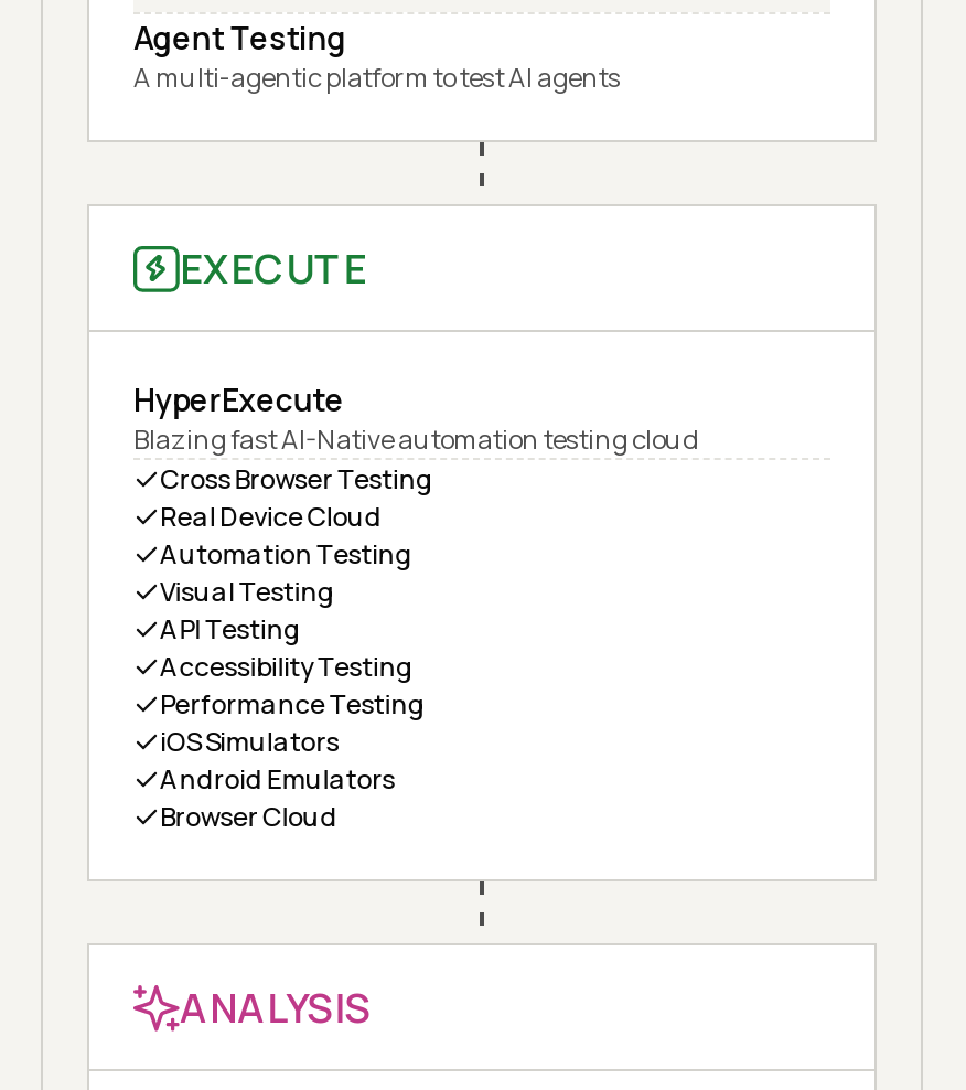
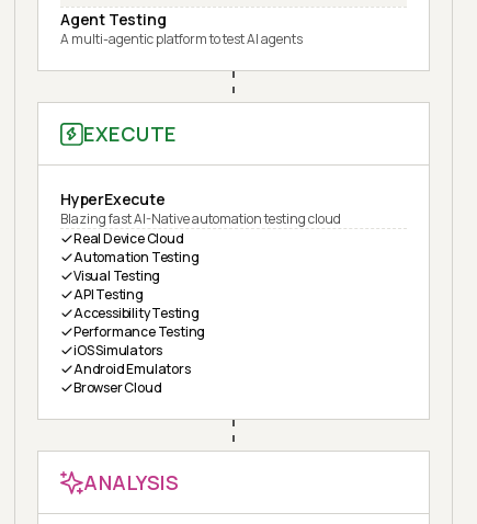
[160,460,433,498] Cross Browser Testing -> none

